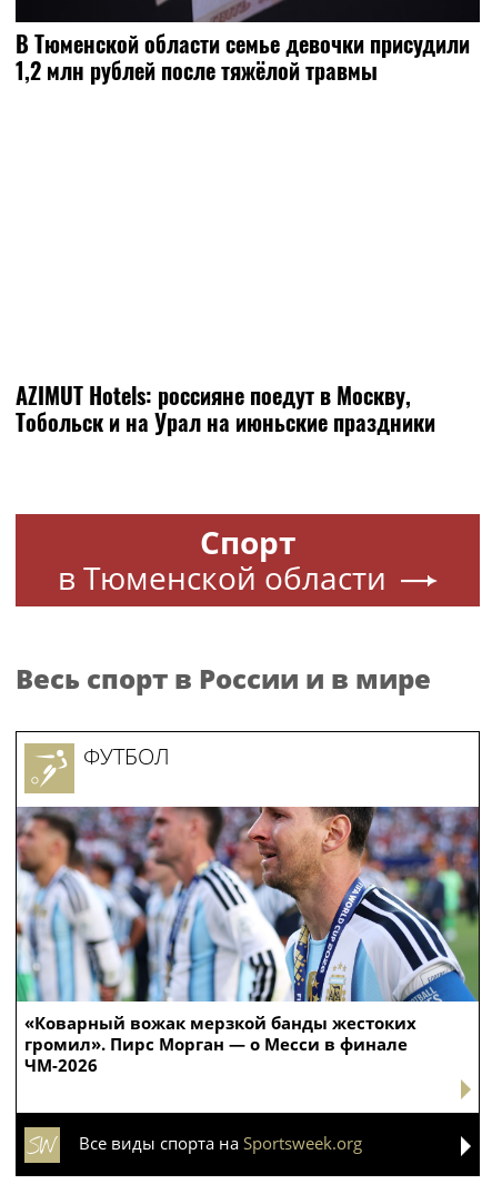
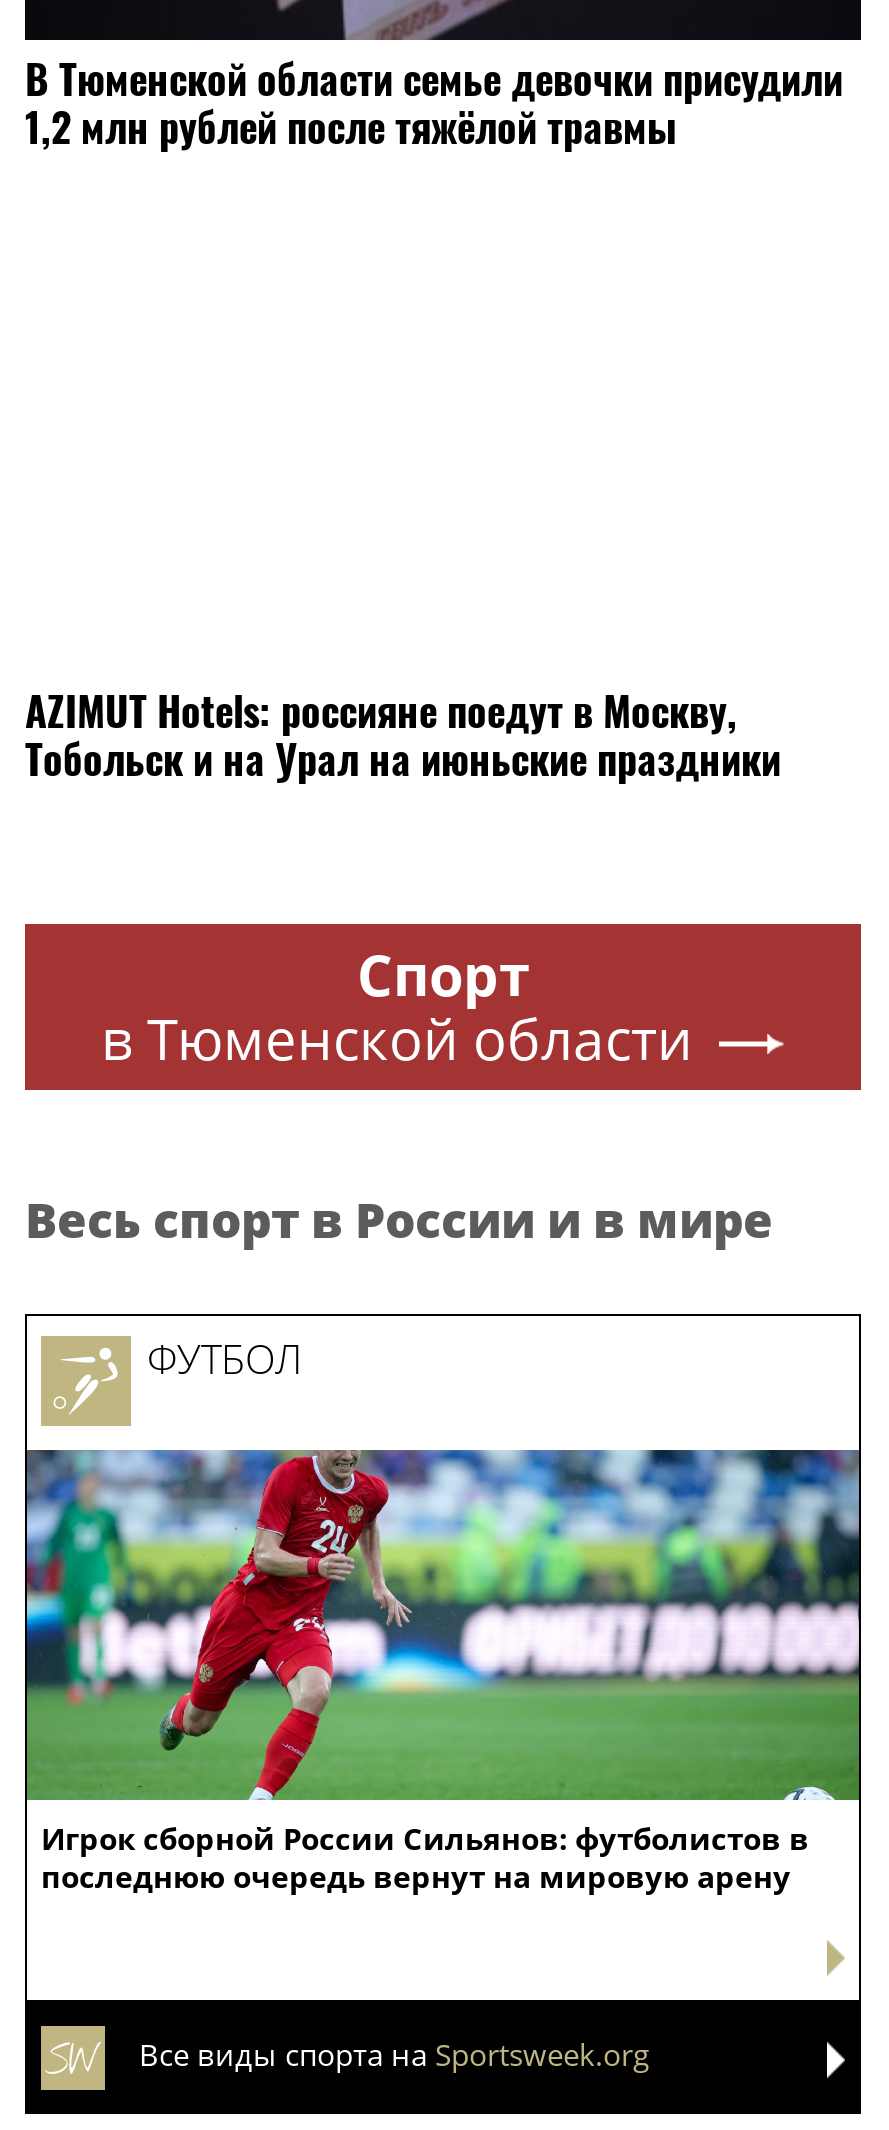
[16,806,480,1076] [image] | «Коварный вожак мерзкой банды жестоких | громил». Пирс Морган — о Месси в финале | ЧМ-2026 -> [25,1448,861,1896] [image] | Игрок сборной России Сильянов: футболистов в | последнюю очередь вернут на мировую арену

